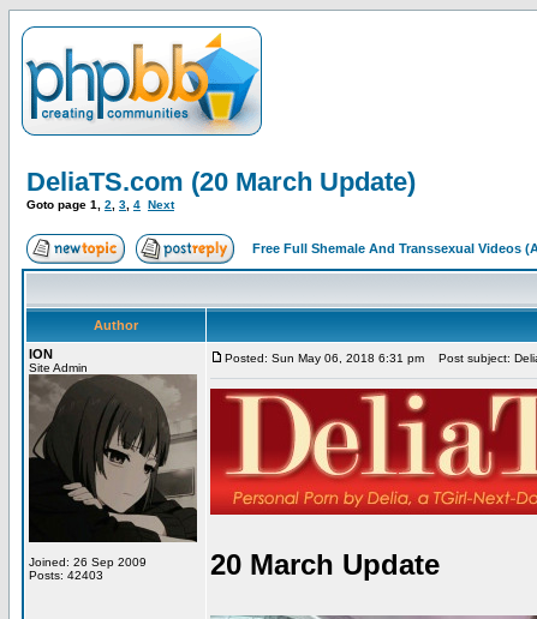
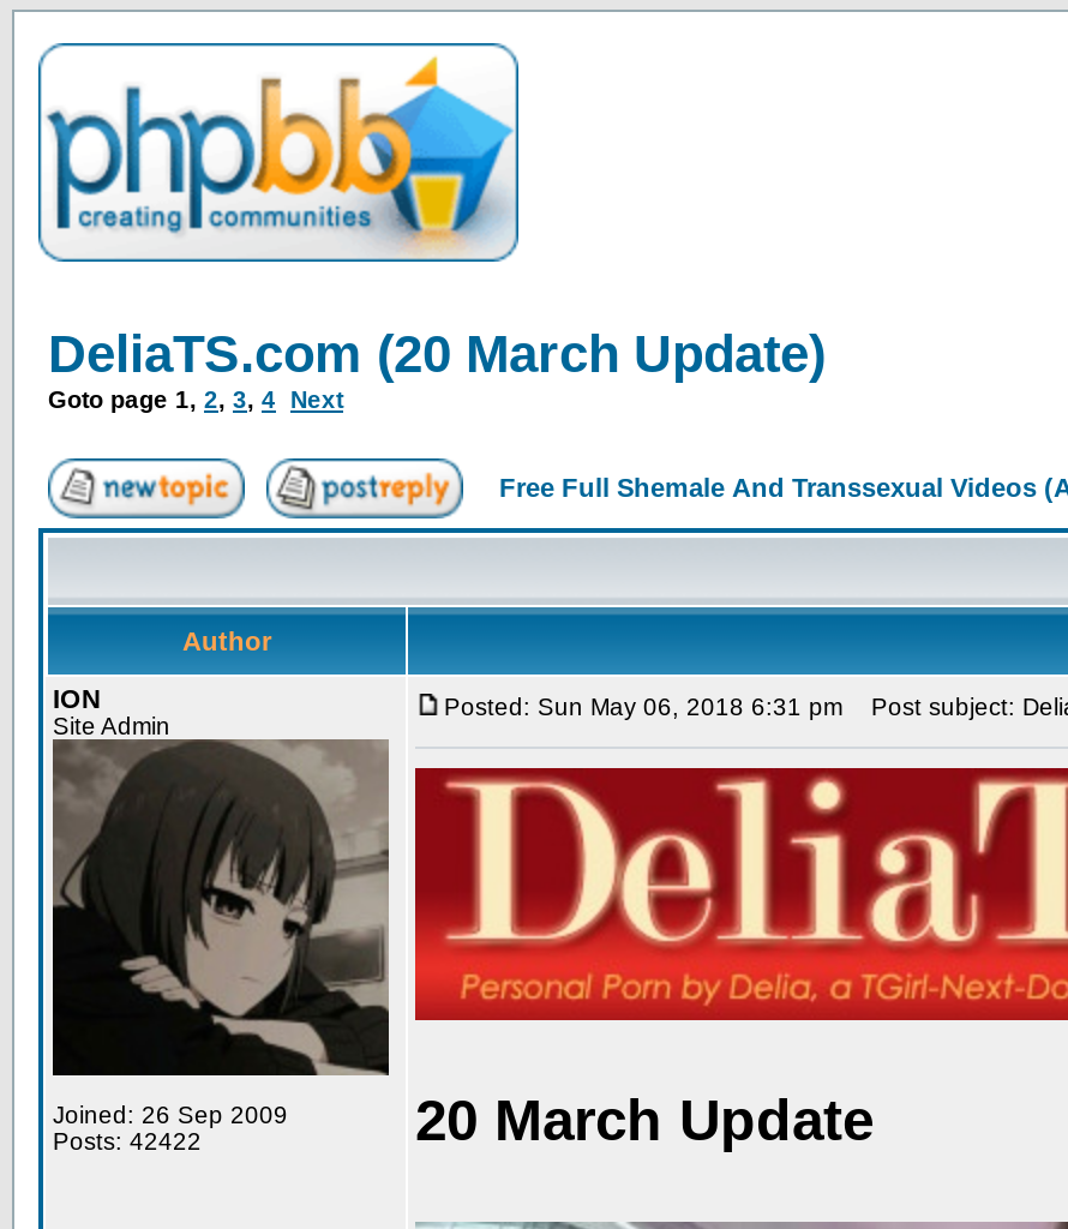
[29,569,103,582] Posts: 42403 -> [53,1128,202,1155] Posts: 42422

